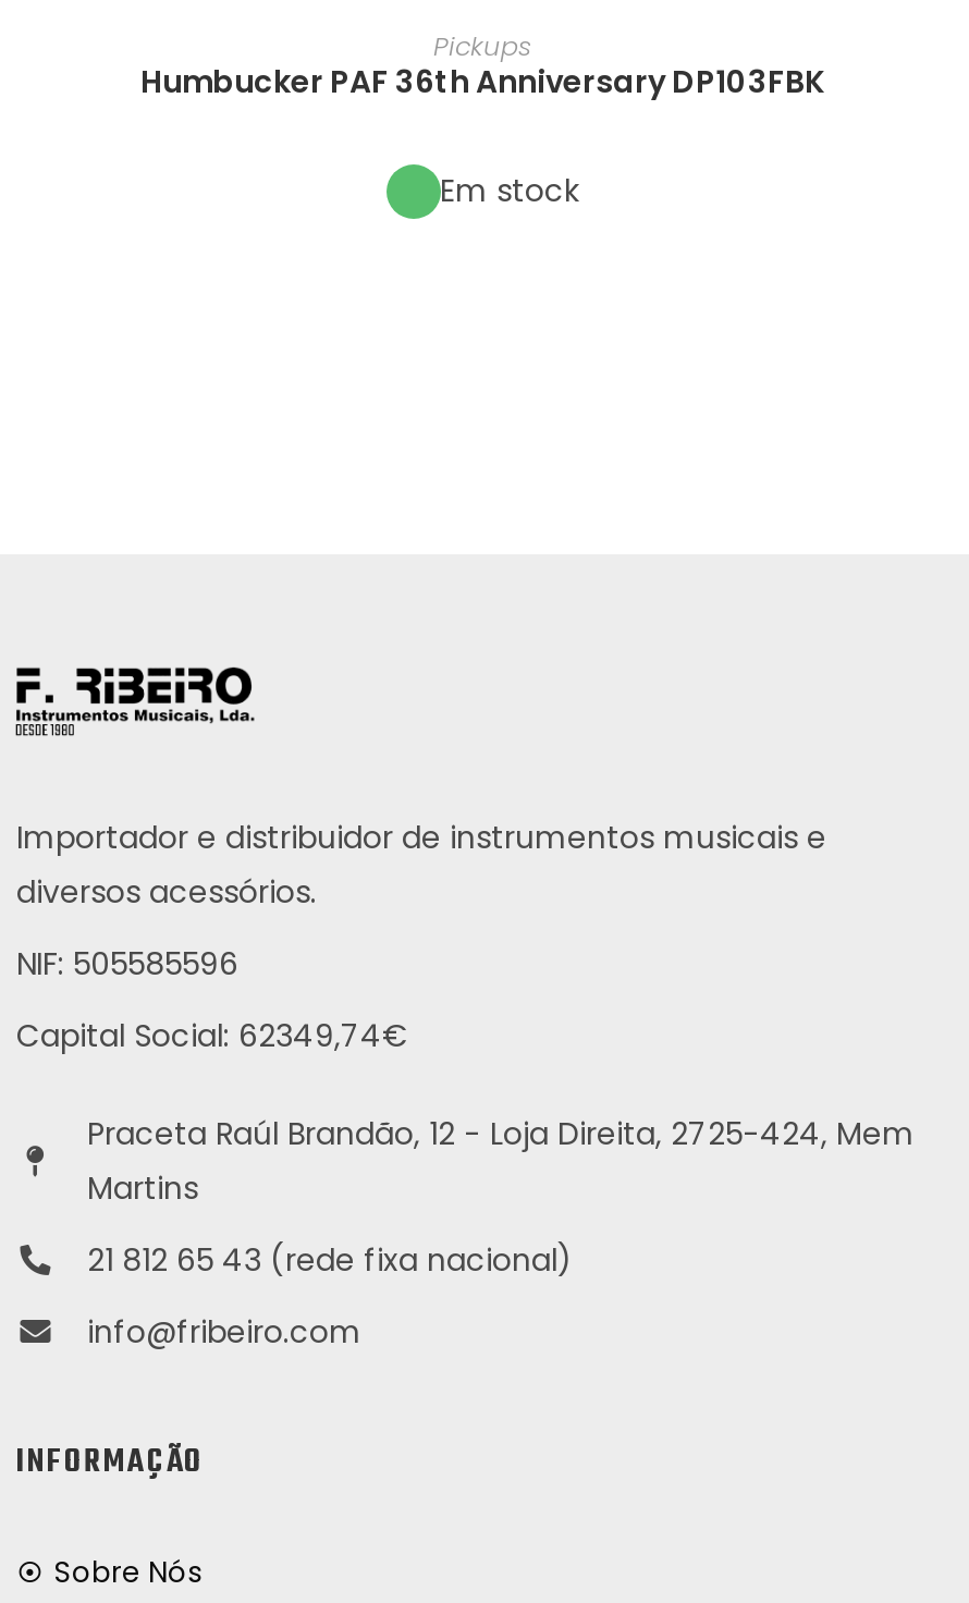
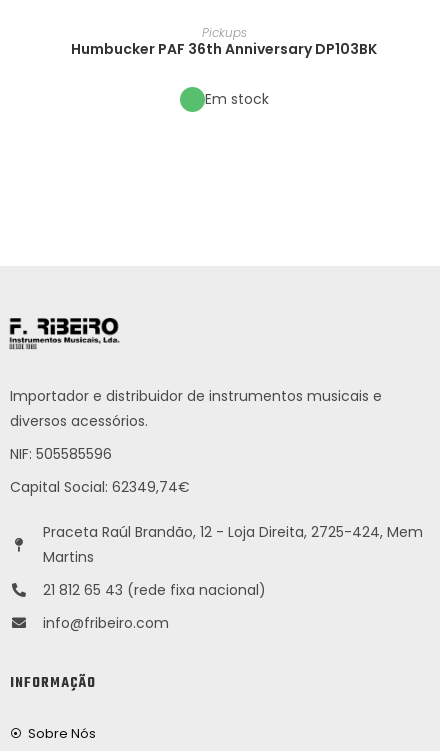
[140,60,824,103] Humbucker PAF 36th Anniversary DP103FBK -> [71,39,377,59] Humbucker PAF 36th Anniversary DP103BK

